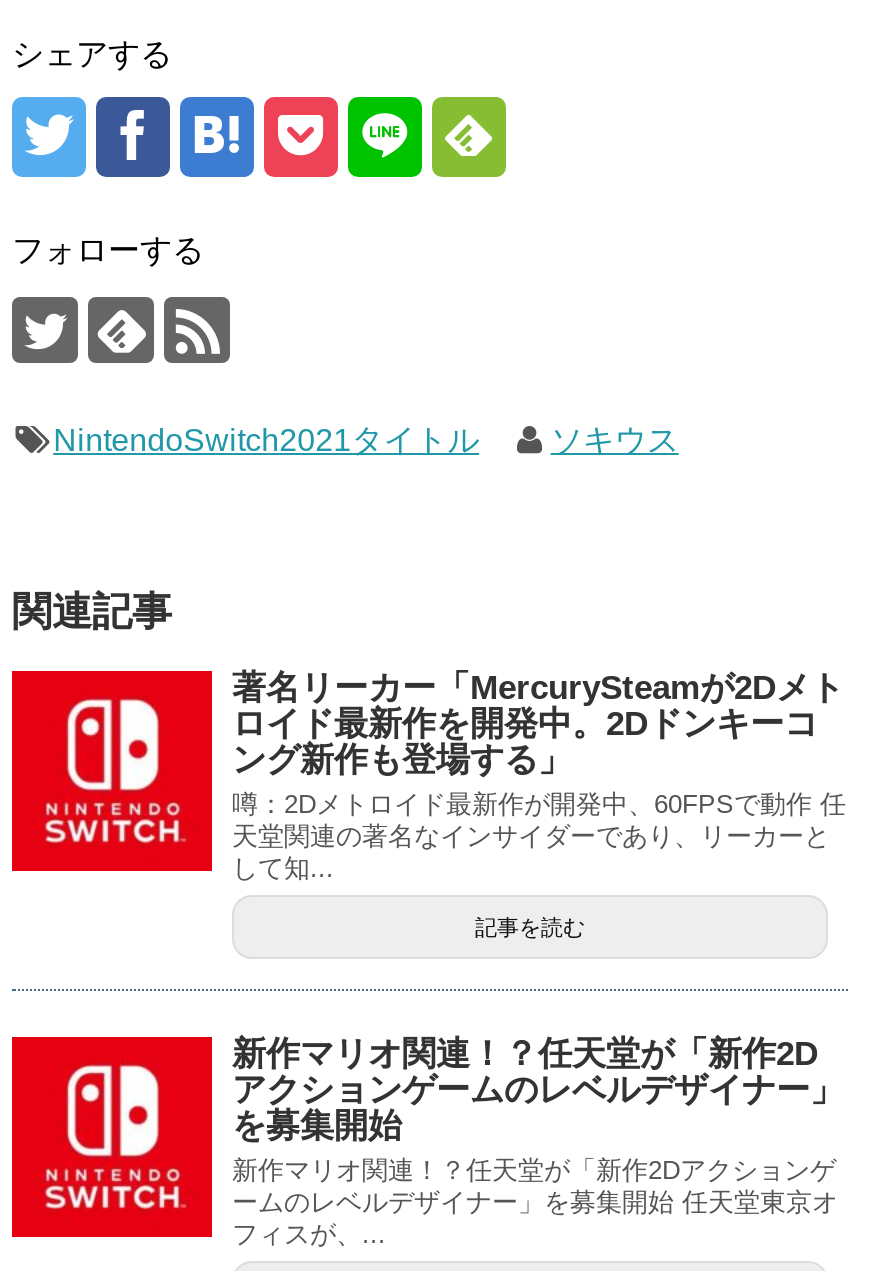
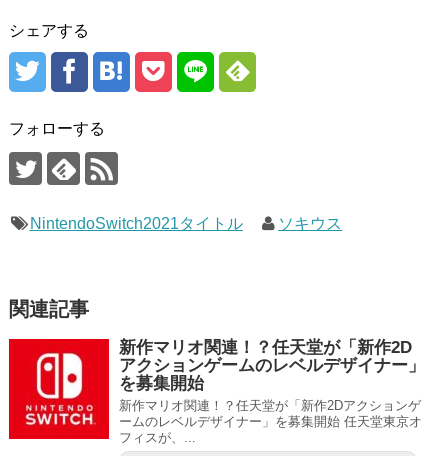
[232,668,846,938] 著名リーカー「MercurySteamが2Dメト | ロイド最新作を開発中。2Dドンキーコ | ング新作も登場する」 | 噂：2Dメトロイド最新作が開発中、60FPSで動作 任 | 天堂関連の著名なインサイダーであり、リーカーと | して知... | 記事を読む -> none

